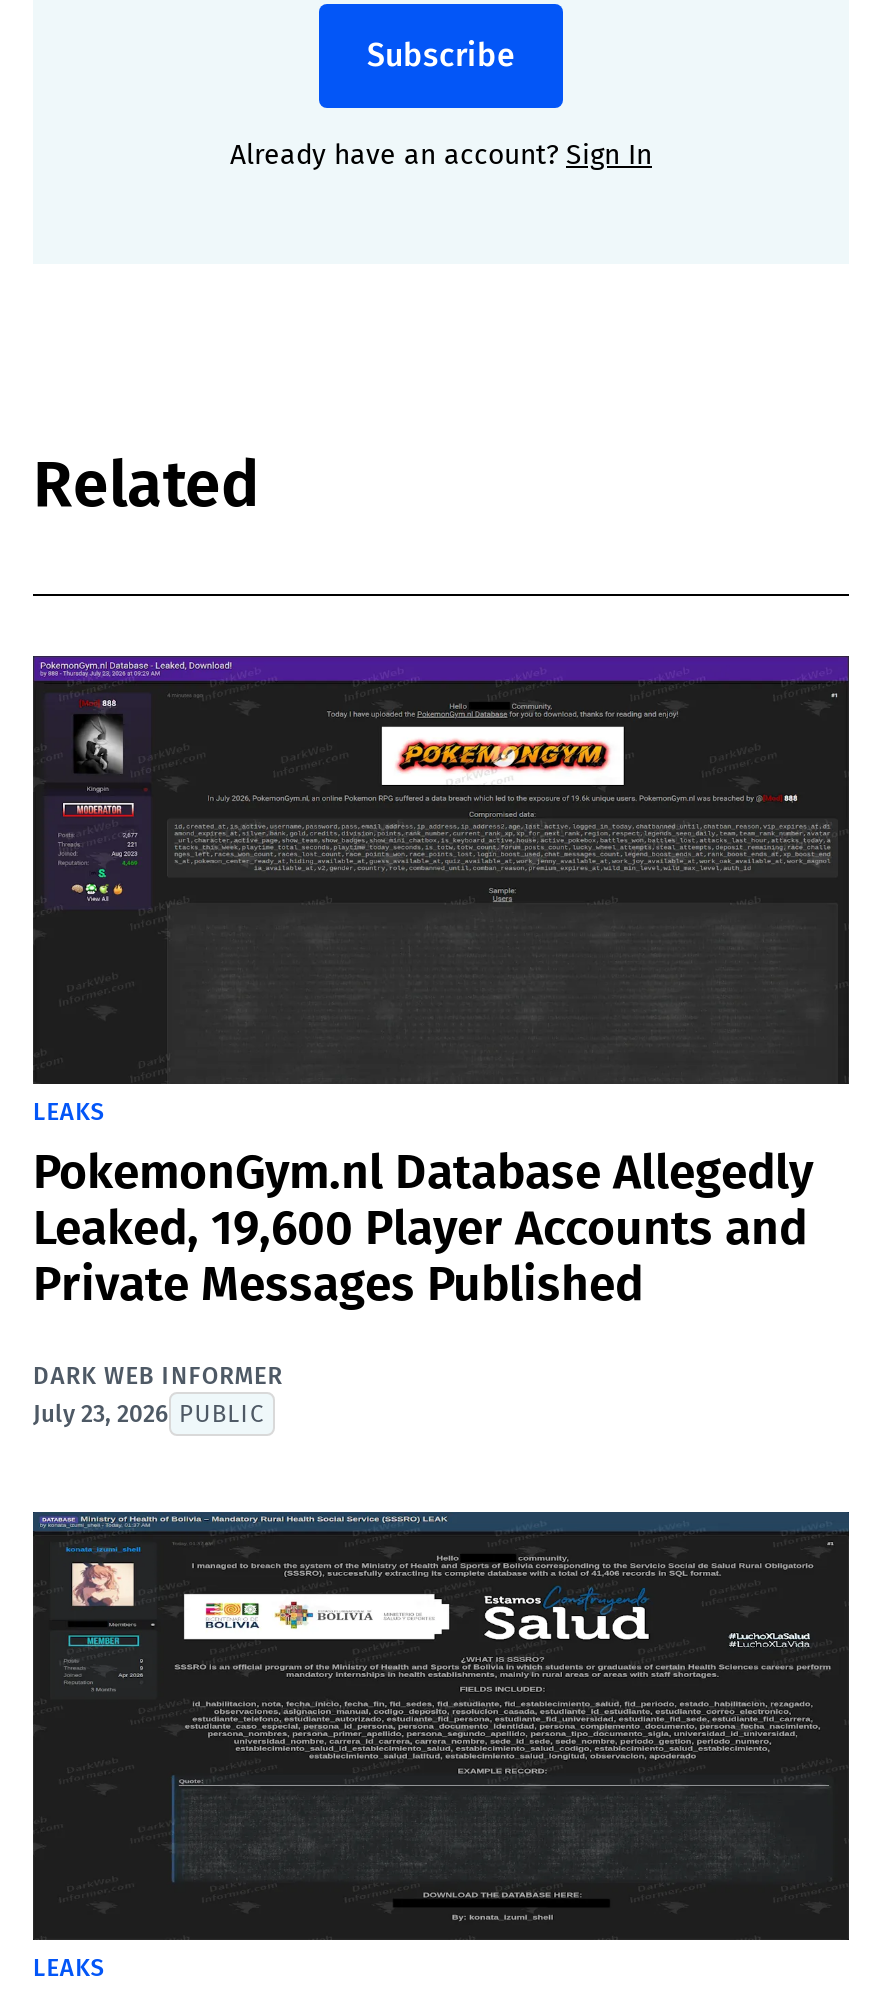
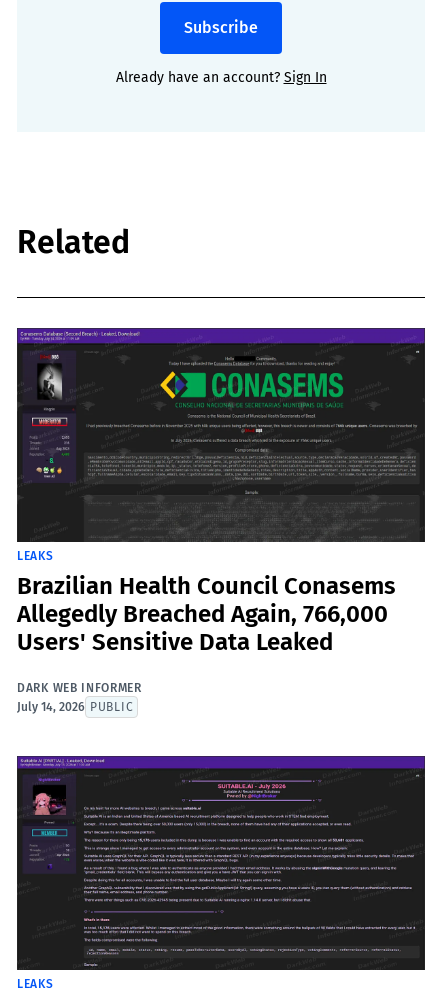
[33,664,849,958] [image] -> [17,332,425,482] [image]
[33,1144,813,1312] PokemonGym.nl Database Allegedly | Leaked, 19,600 Player Accounts and | Private Messages Published -> [17,572,396,656] Brazilian Health Council Conasems | Allegedly Breached Again, 766,000 | Users' Sensitive Data Leaked
[33,1400,265,1428] July 23, 2026 PUBLIC -> [17,700,133,714] July 14, 2026 PUBLIC
[33,1514,849,1932] [image] -> [17,757,425,955] [image]

